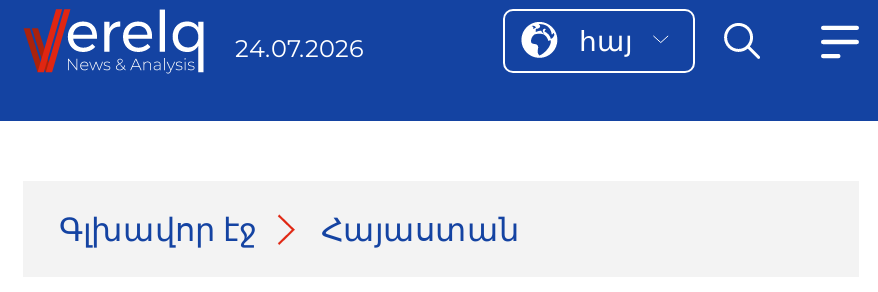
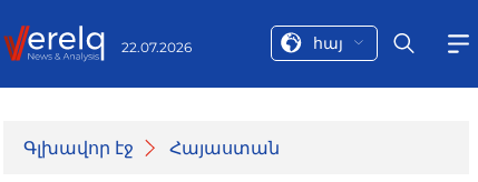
[235,32,363,62] 24.07.2026 -> [121,38,192,55] 22.07.2026

